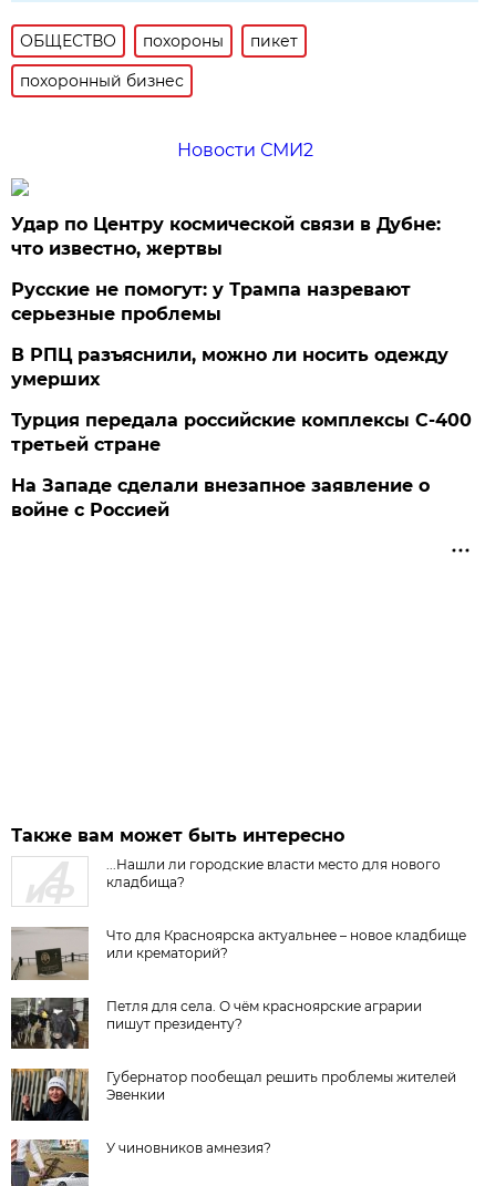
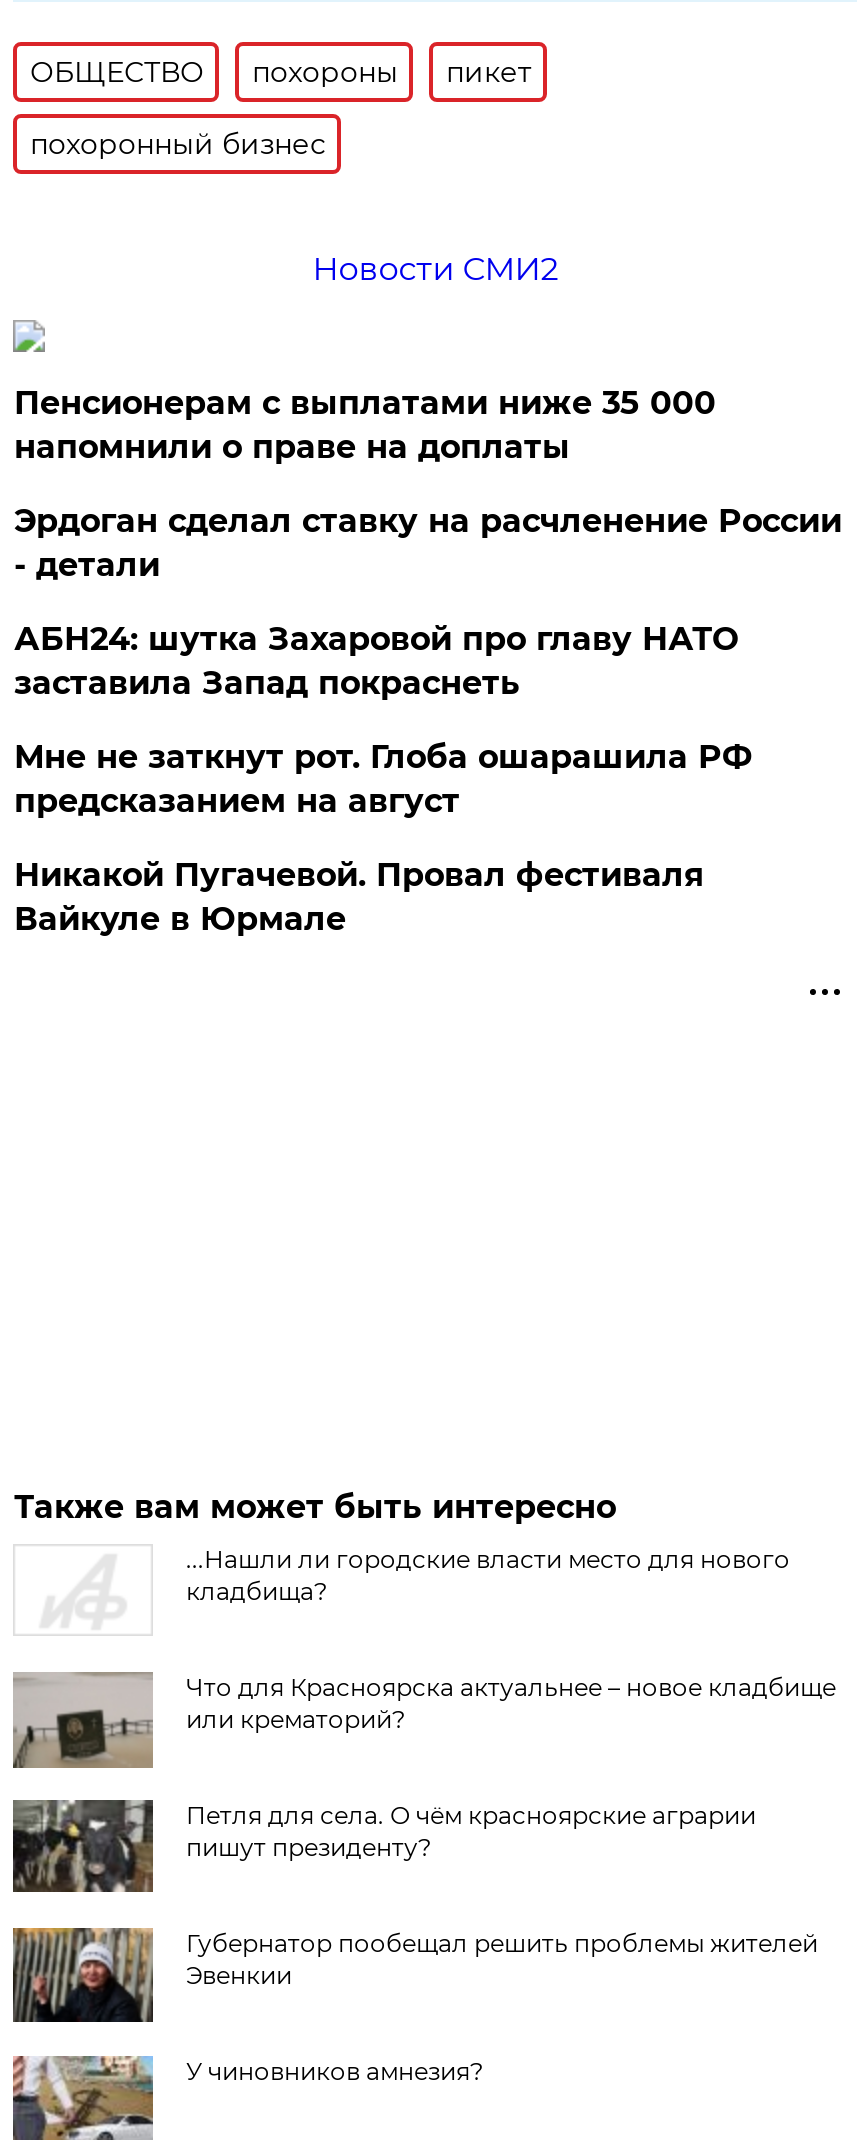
[12,214,441,259] Удар по Центру космической связи в Дубне: | что известно, жертвы -> [14,384,716,466] Пенсионерам с выплатами ниже 35 000 | напомнили о праве на доплаты
[12,279,411,324] Русские не помогут: у Трампа назревают | серьезные проблемы -> [14,502,842,584] Эрдоган сделал ставку на расчленение России | - детали
[12,344,449,390] В РПЦ разъяснили, можно ли носить одежду | умерших -> [14,620,738,702] АБН24: шутка Захаровой про главу НАТО | заставила Запад покраснеть
[12,410,472,455] Турция передала российские комплексы С-400 | третьей стране -> [14,738,752,820] Мне не заткнут рот. Глоба ошарашила РФ | предсказанием на август
[12,475,430,520] На Западе сделали внезапное заявление о | войне с Россией -> [14,856,704,938] Никакой Пугачевой. Провал фестиваля | Вайкуле в Юрмале

